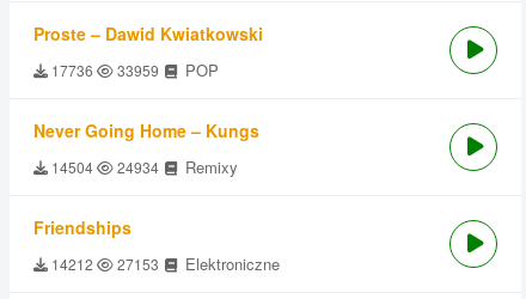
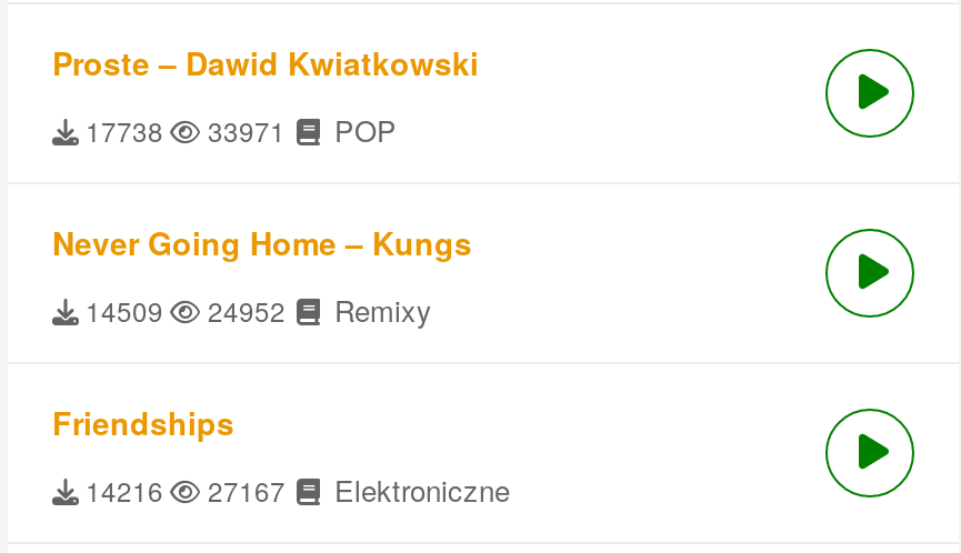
[48,60,97,80] 17736 -> [79,111,170,149] 17738
[114,60,163,80] 33959 -> [201,111,292,149] 33971
[48,157,97,177] 14504 -> [79,291,170,329] 14509
[114,157,163,177] 24934 -> [201,291,292,329] 24952
[48,254,97,274] 14212 -> [79,471,170,509] 14216
[114,254,163,274] 27153 -> [201,471,292,509] 27167

